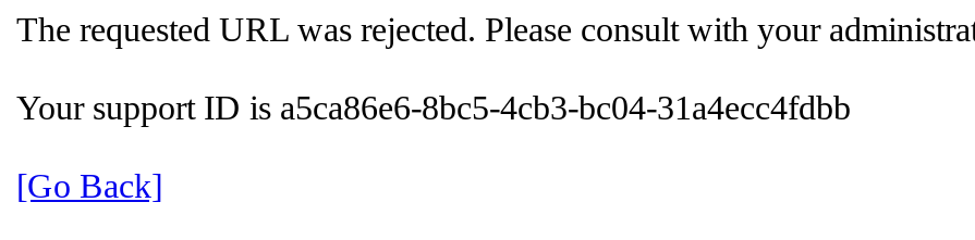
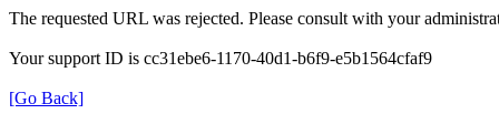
[16,89,851,126] Your support ID is a5ca86e6-8bc5-4cb3-bc04-31a4ecc4fdbb -> [9,49,432,68] Your support ID is cc31ebe6-1170-40d1-b6f9-e5b1564cfaf9

